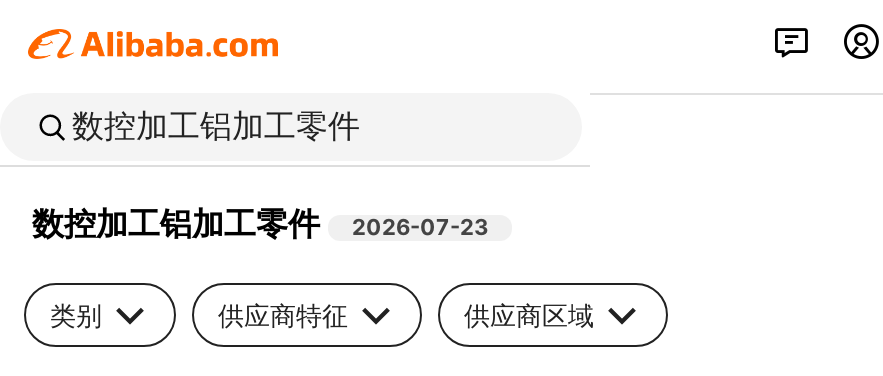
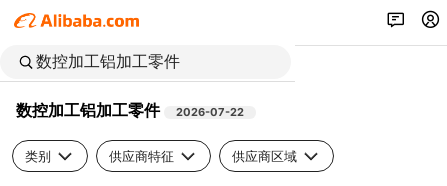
[32,203,488,243] 数控加工铝加工零件 2026-07-23 -> [16,100,244,120] 数控加工铝加工零件 2026-07-22

